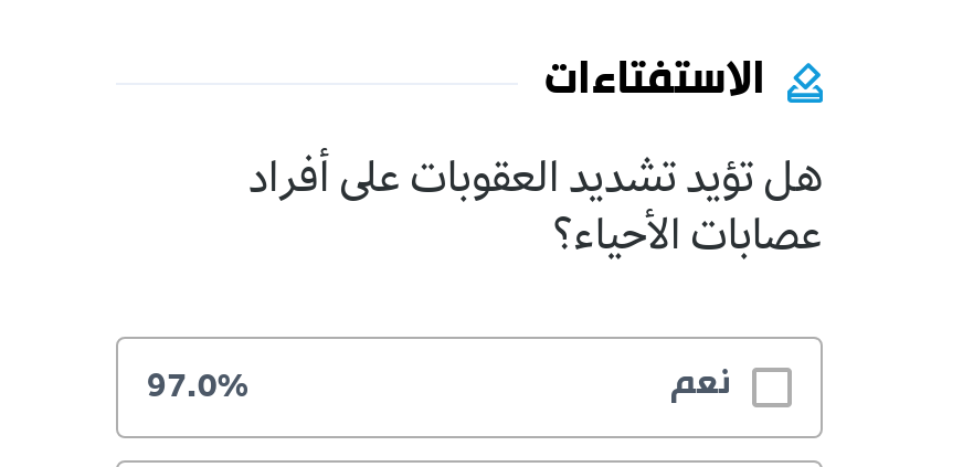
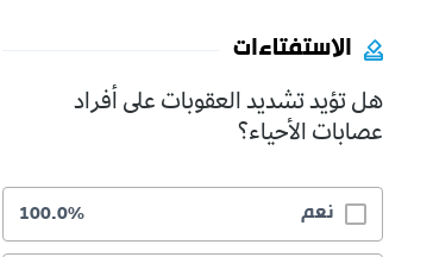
[147,361,248,414] 97.0% -> [19,200,84,228] 100.0%

